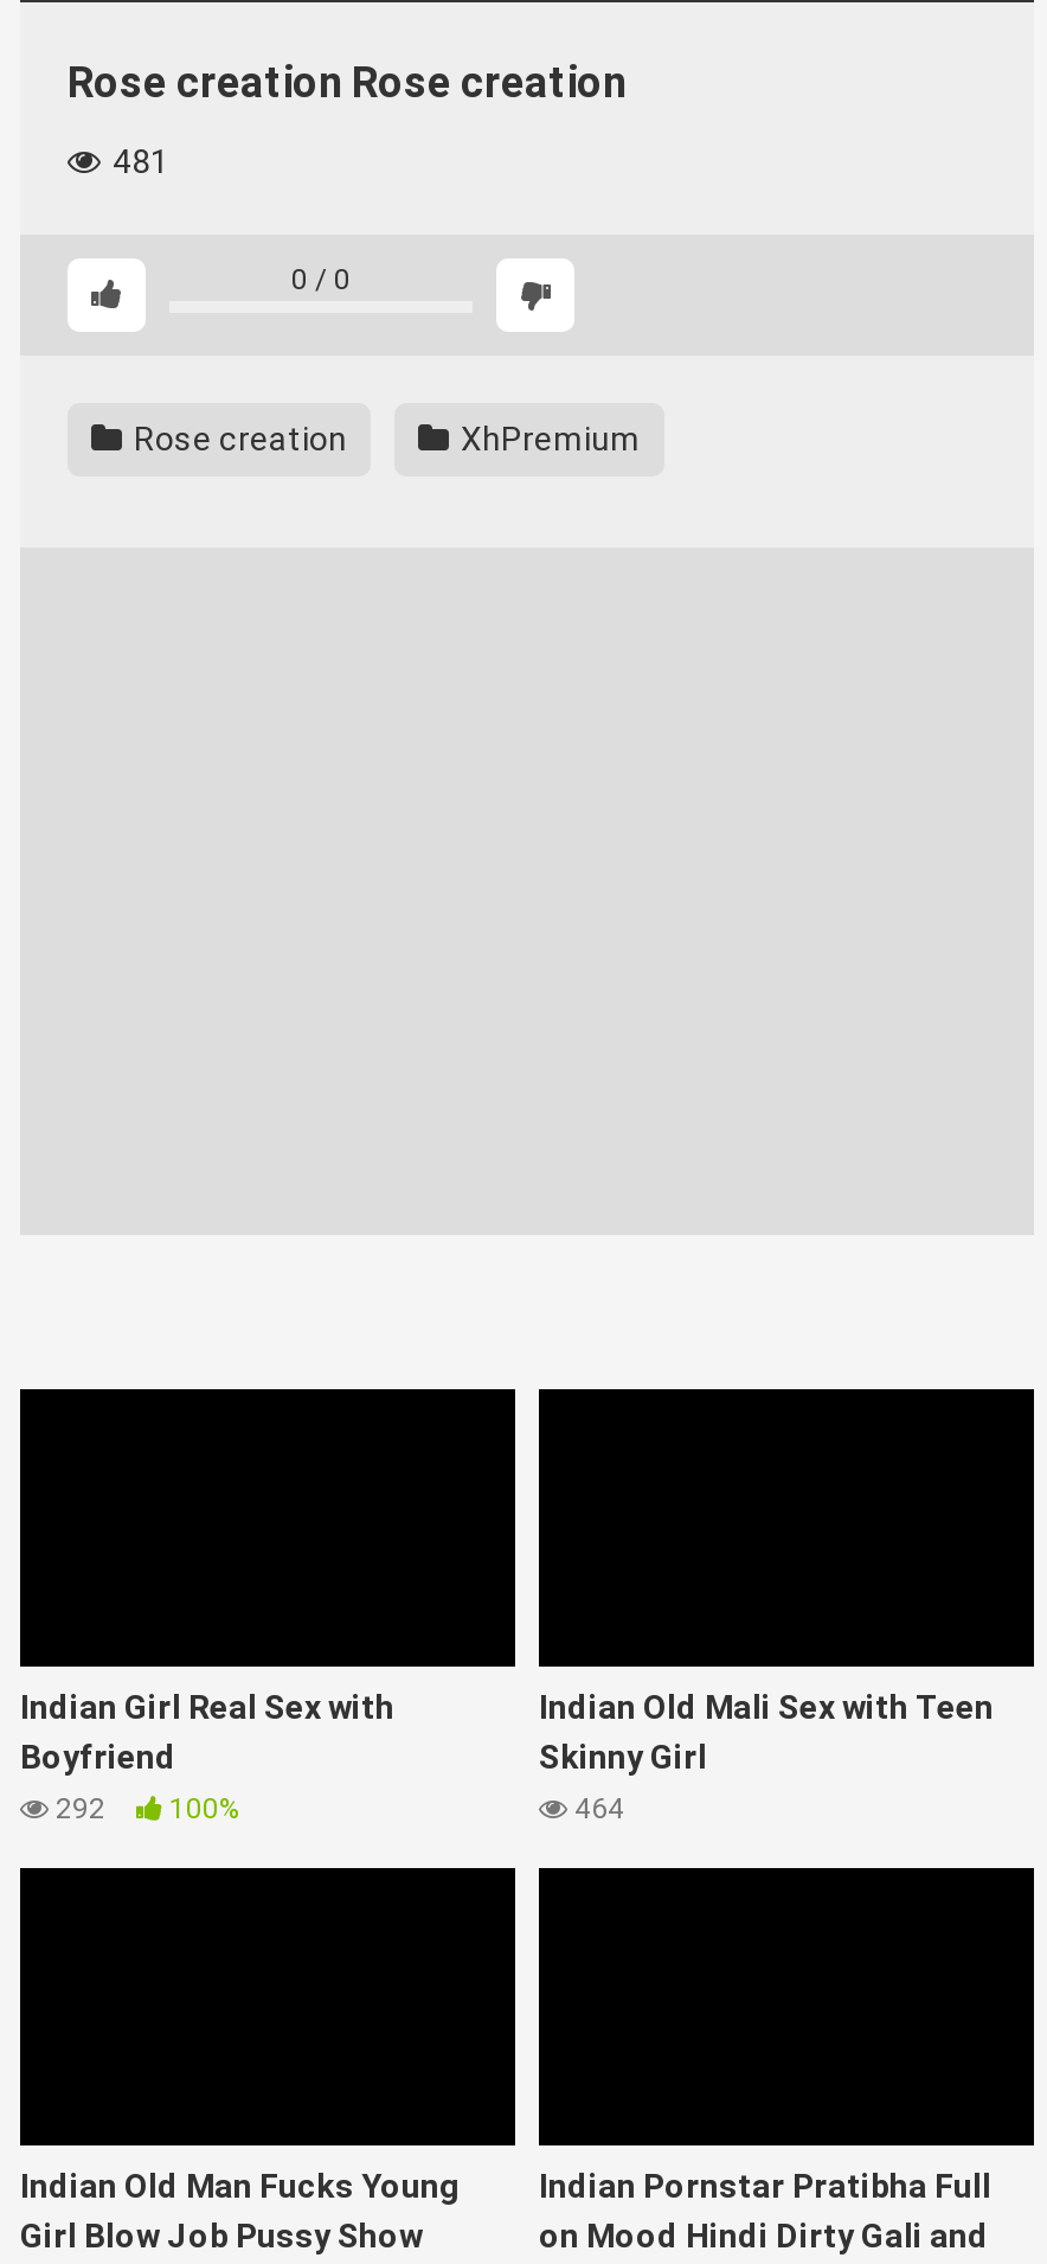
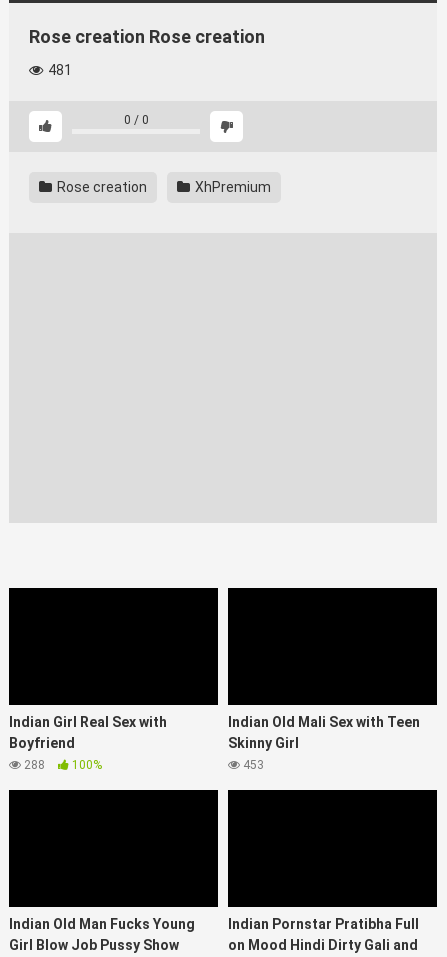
[49,1793,240,1826] 292 100% -> [21,758,102,772] 288 100%
[567,1793,624,1826] 464 -> [240,758,264,772] 453

